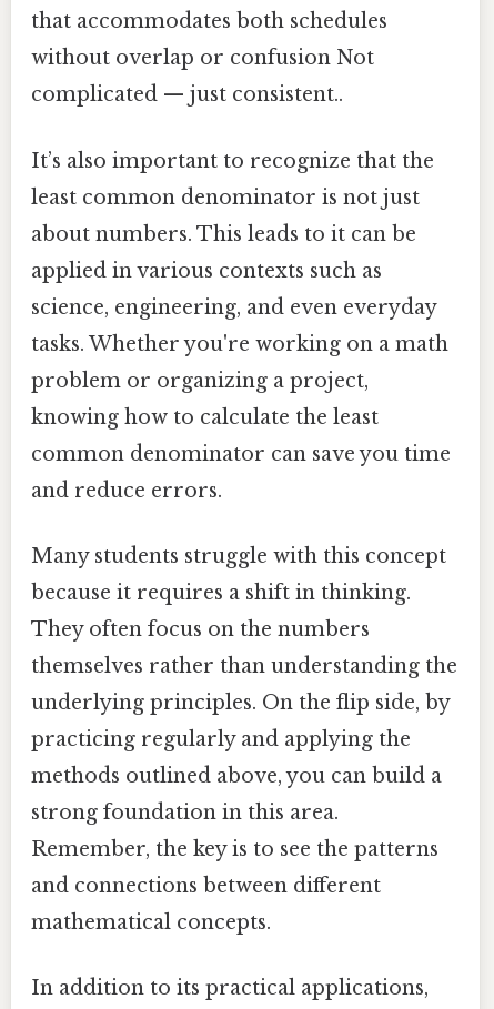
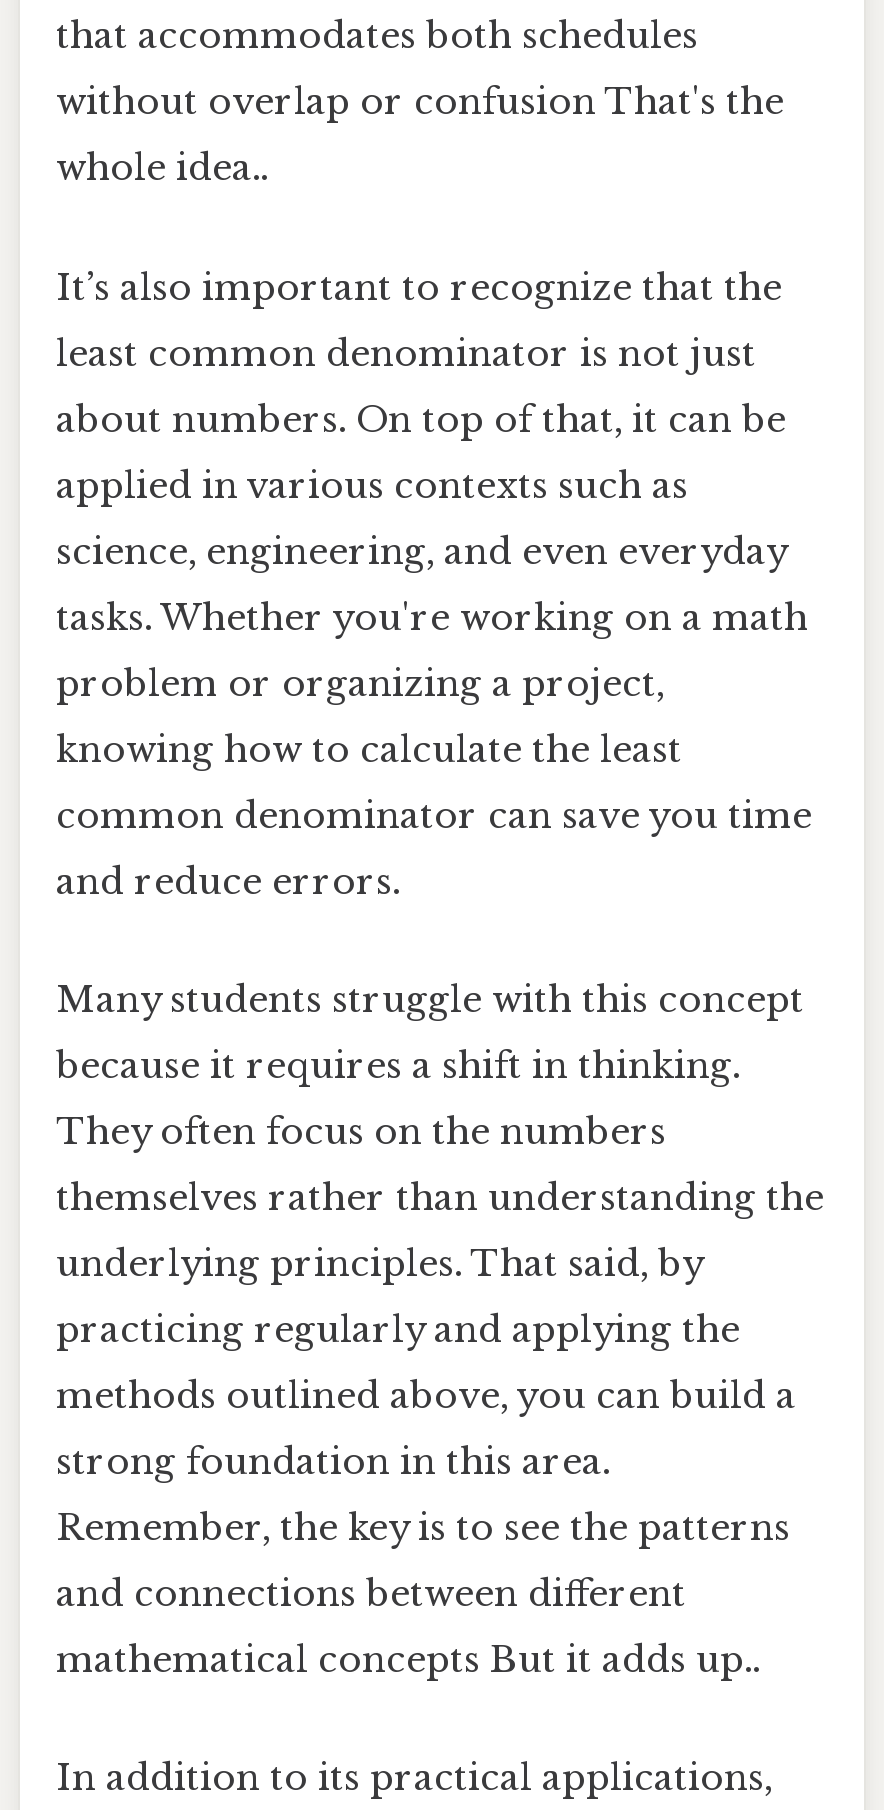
[31,46,374,70] without overlap or confusion Not -> [56,81,784,125] without overlap or confusion That's the
[31,82,343,107] complicated — just consistent.. -> [56,147,268,191] whole idea..
[31,222,416,246] about numbers. This leads to it can be -> [56,397,786,441] about numbers. On top of that, it can be
[31,690,450,715] underlying principles. On the flip side, by -> [56,1242,702,1286] underlying principles. That said, by
[31,910,271,934] mathematical concepts. -> [56,1638,760,1682] mathematical concepts But it adds up..

